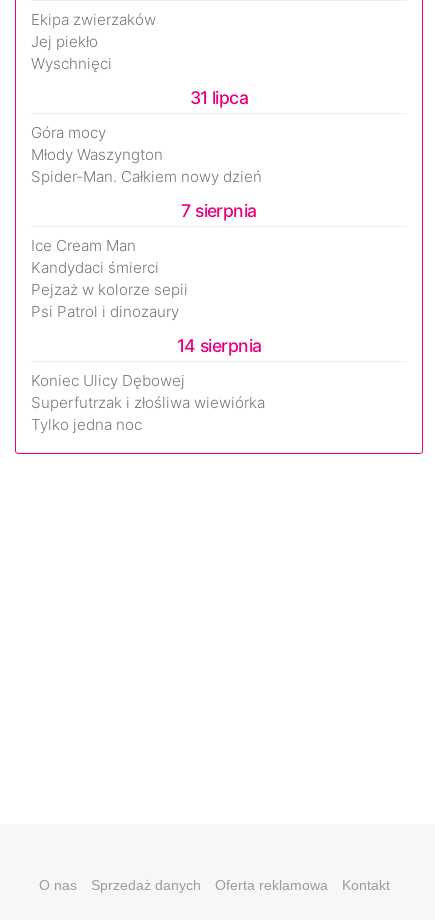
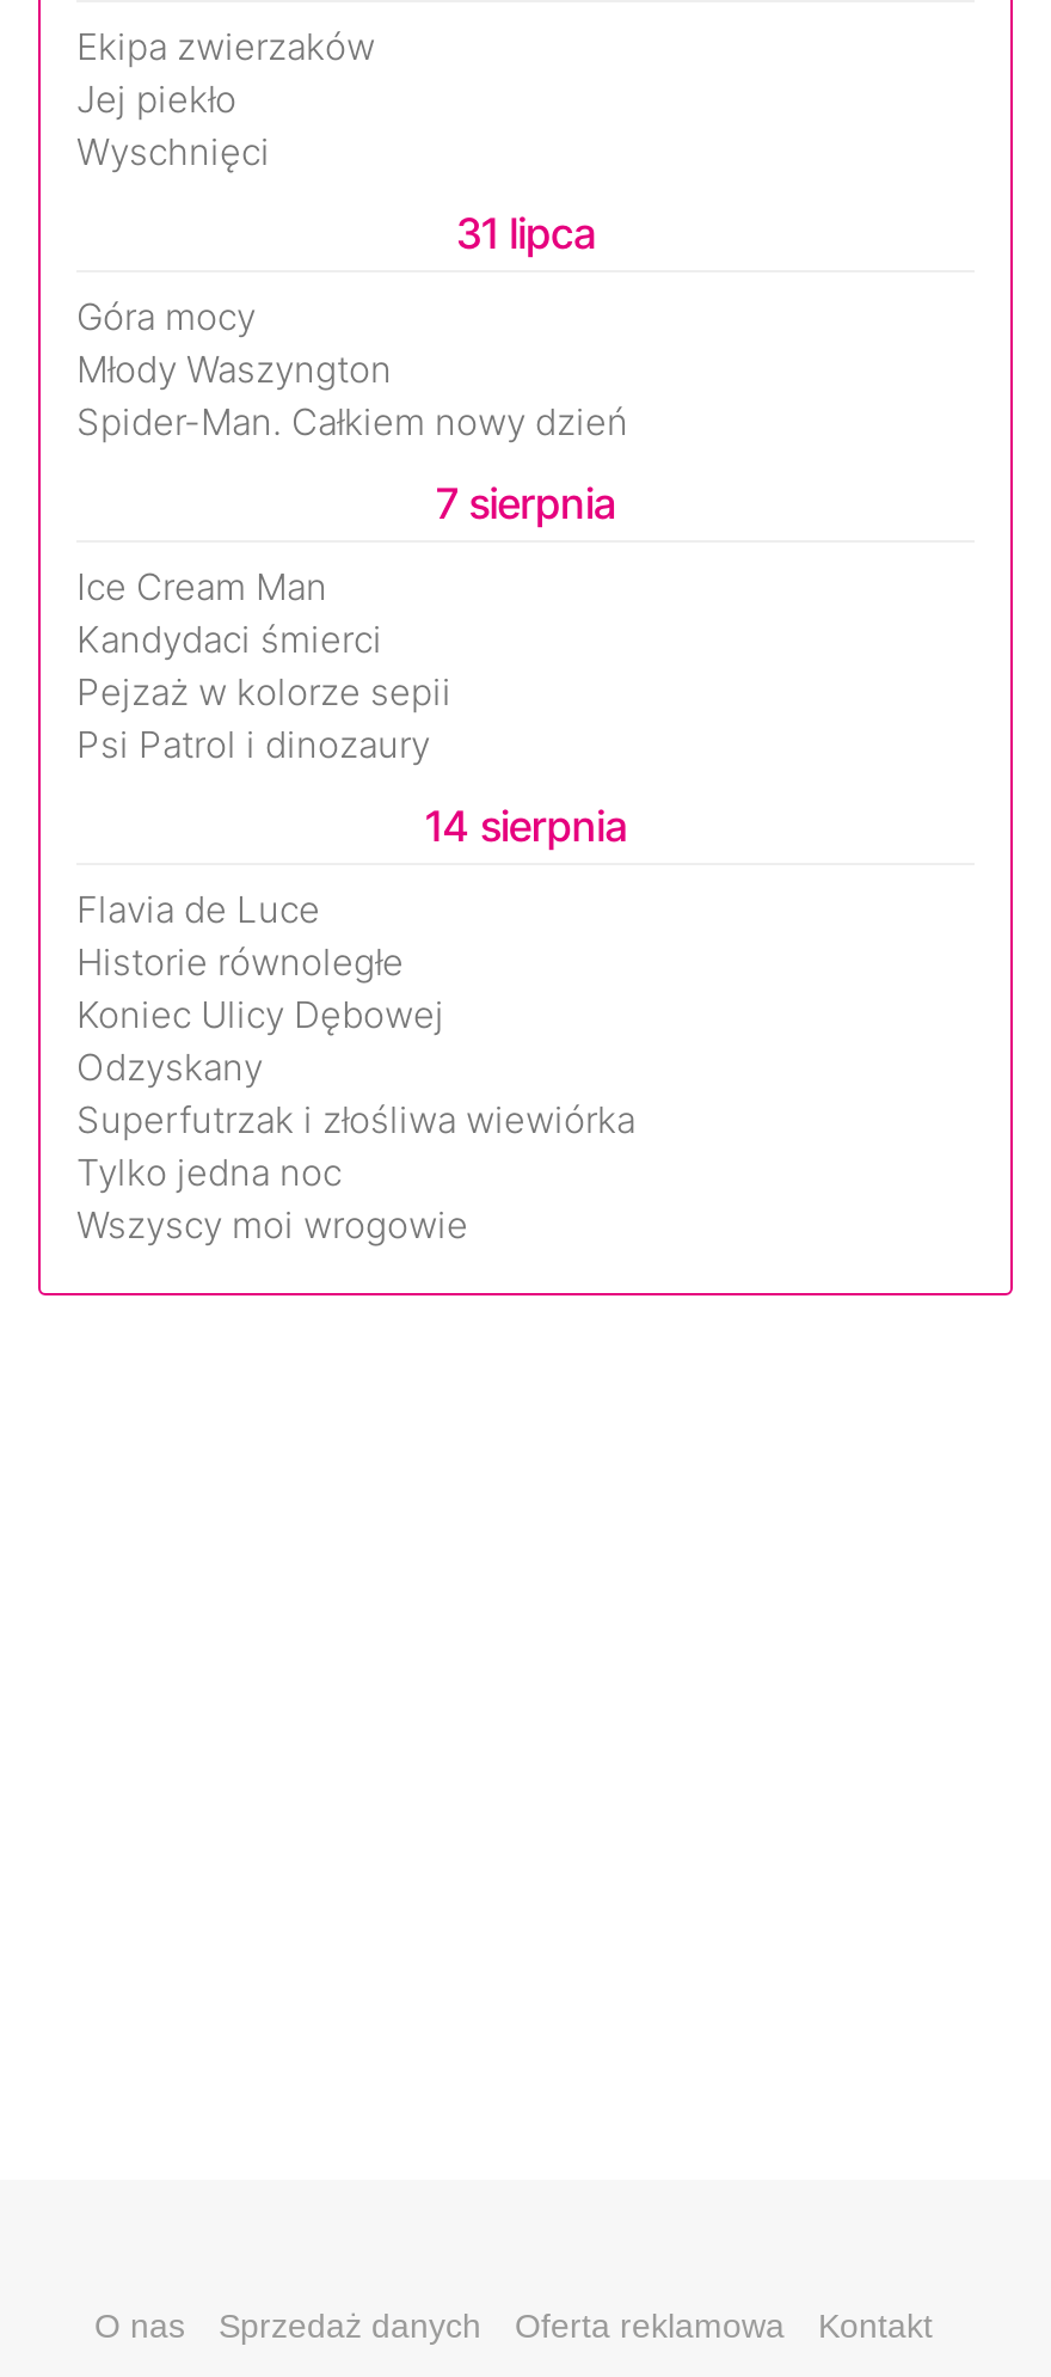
none -> [76,887,404,985] Flavia de Luce | Historie równoległe
none -> [76,1044,263,1090] Odzyskany
none -> [76,1202,468,1248] Wszyscy moi wrogowie

